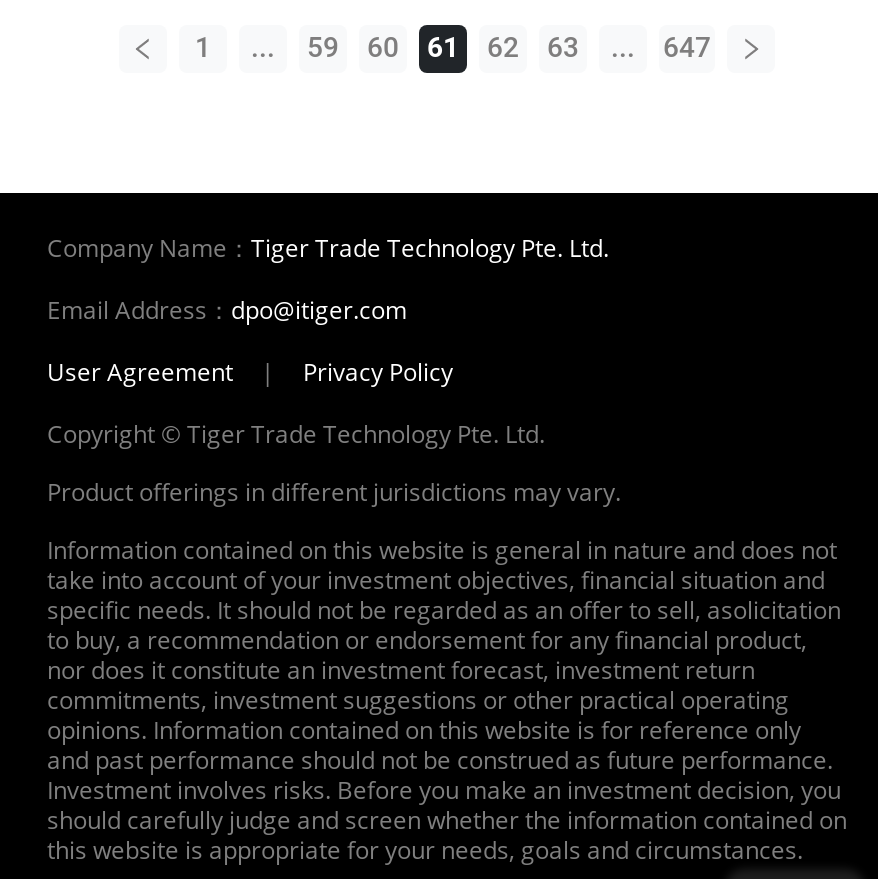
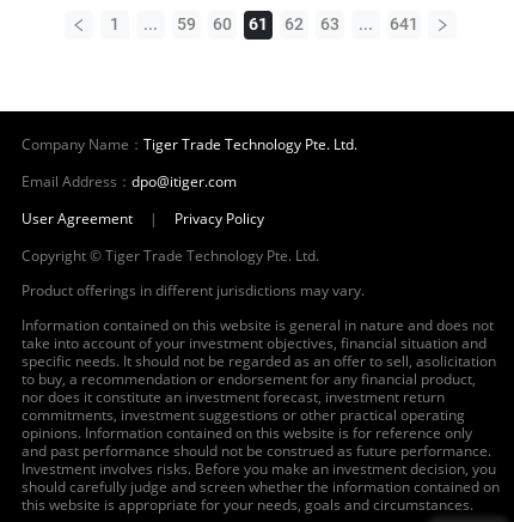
[663,31,711,63] 647 -> [390,14,418,34] 641

